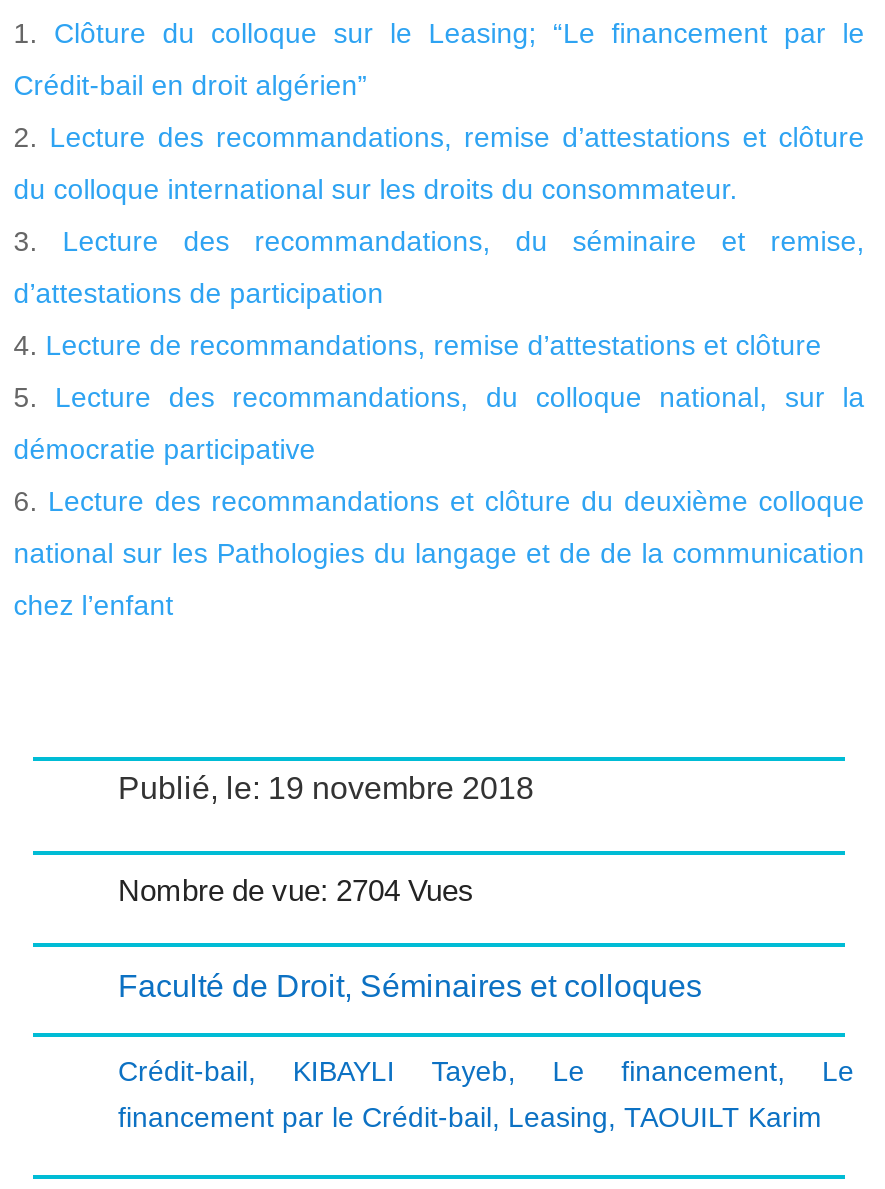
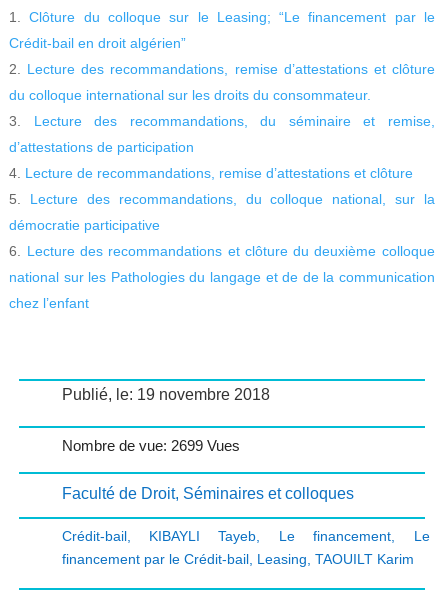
[118,872,474,906] Nombre de vue: 2704 Vues -> [61,437,239,454] Nombre de vue: 2699 Vues

